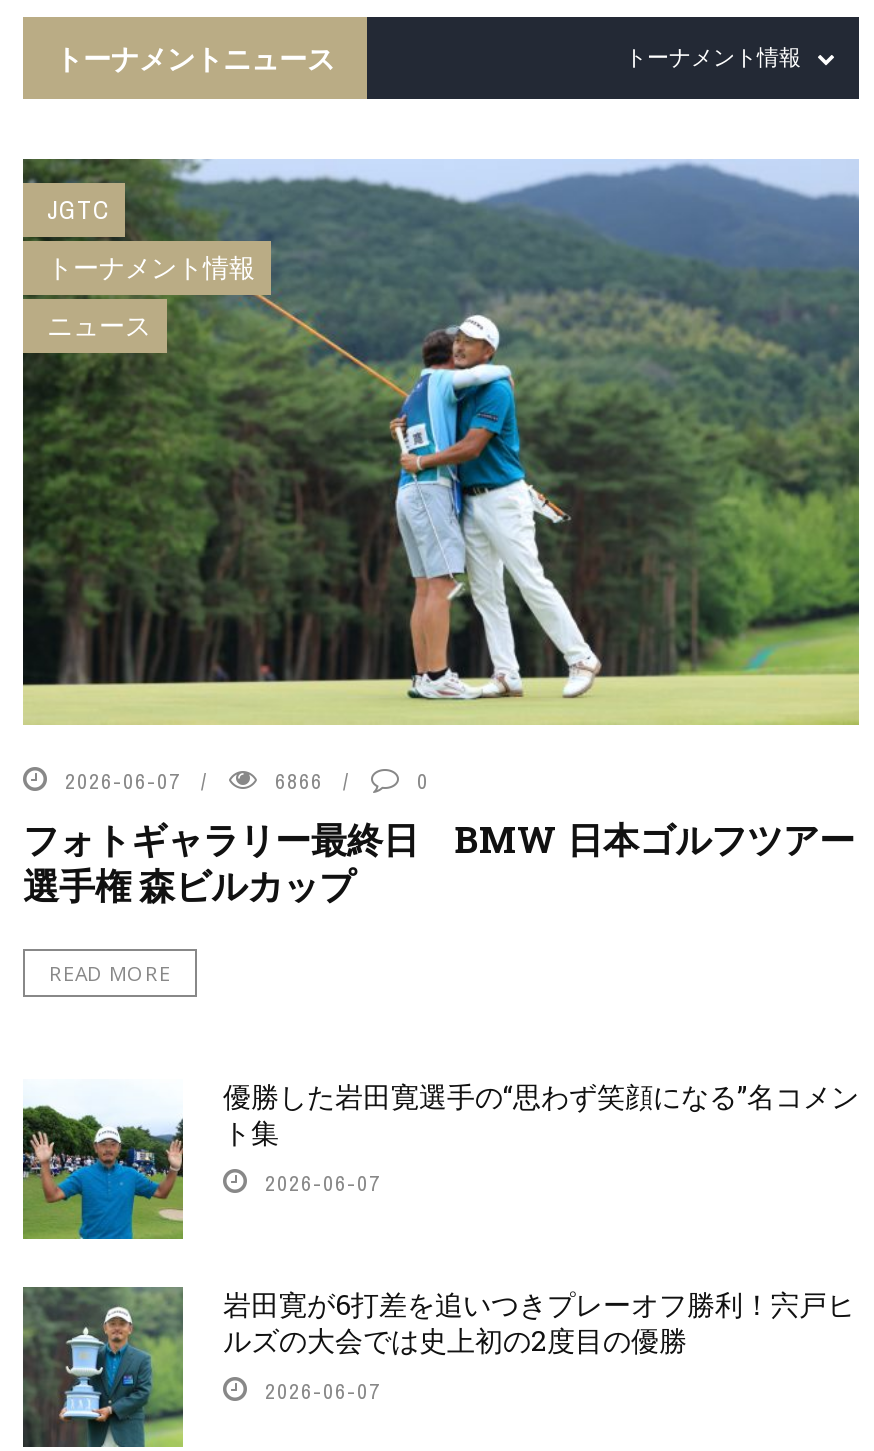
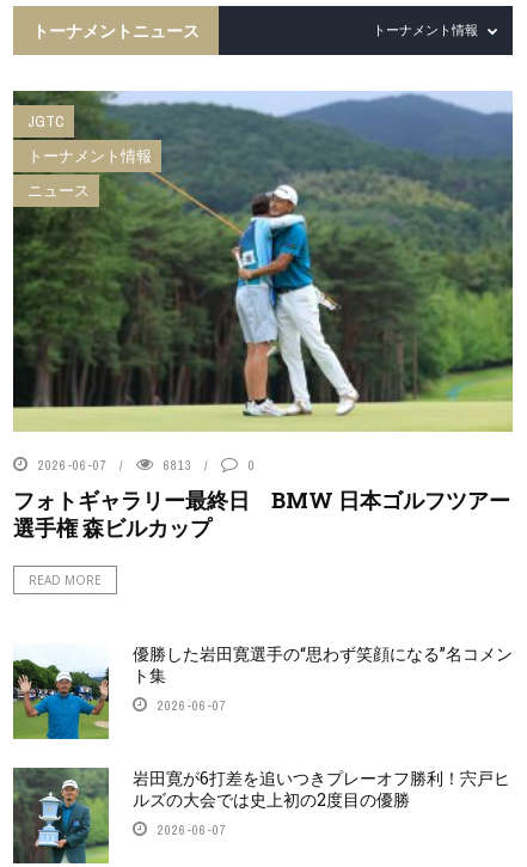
[275,767,323,795] 6866 -> [164,457,192,473] 6813

